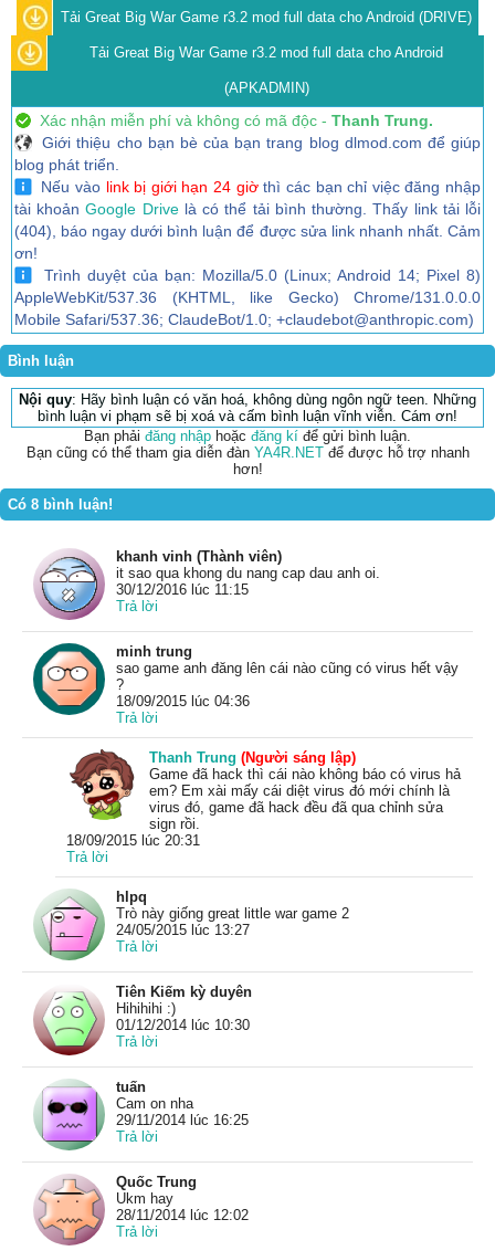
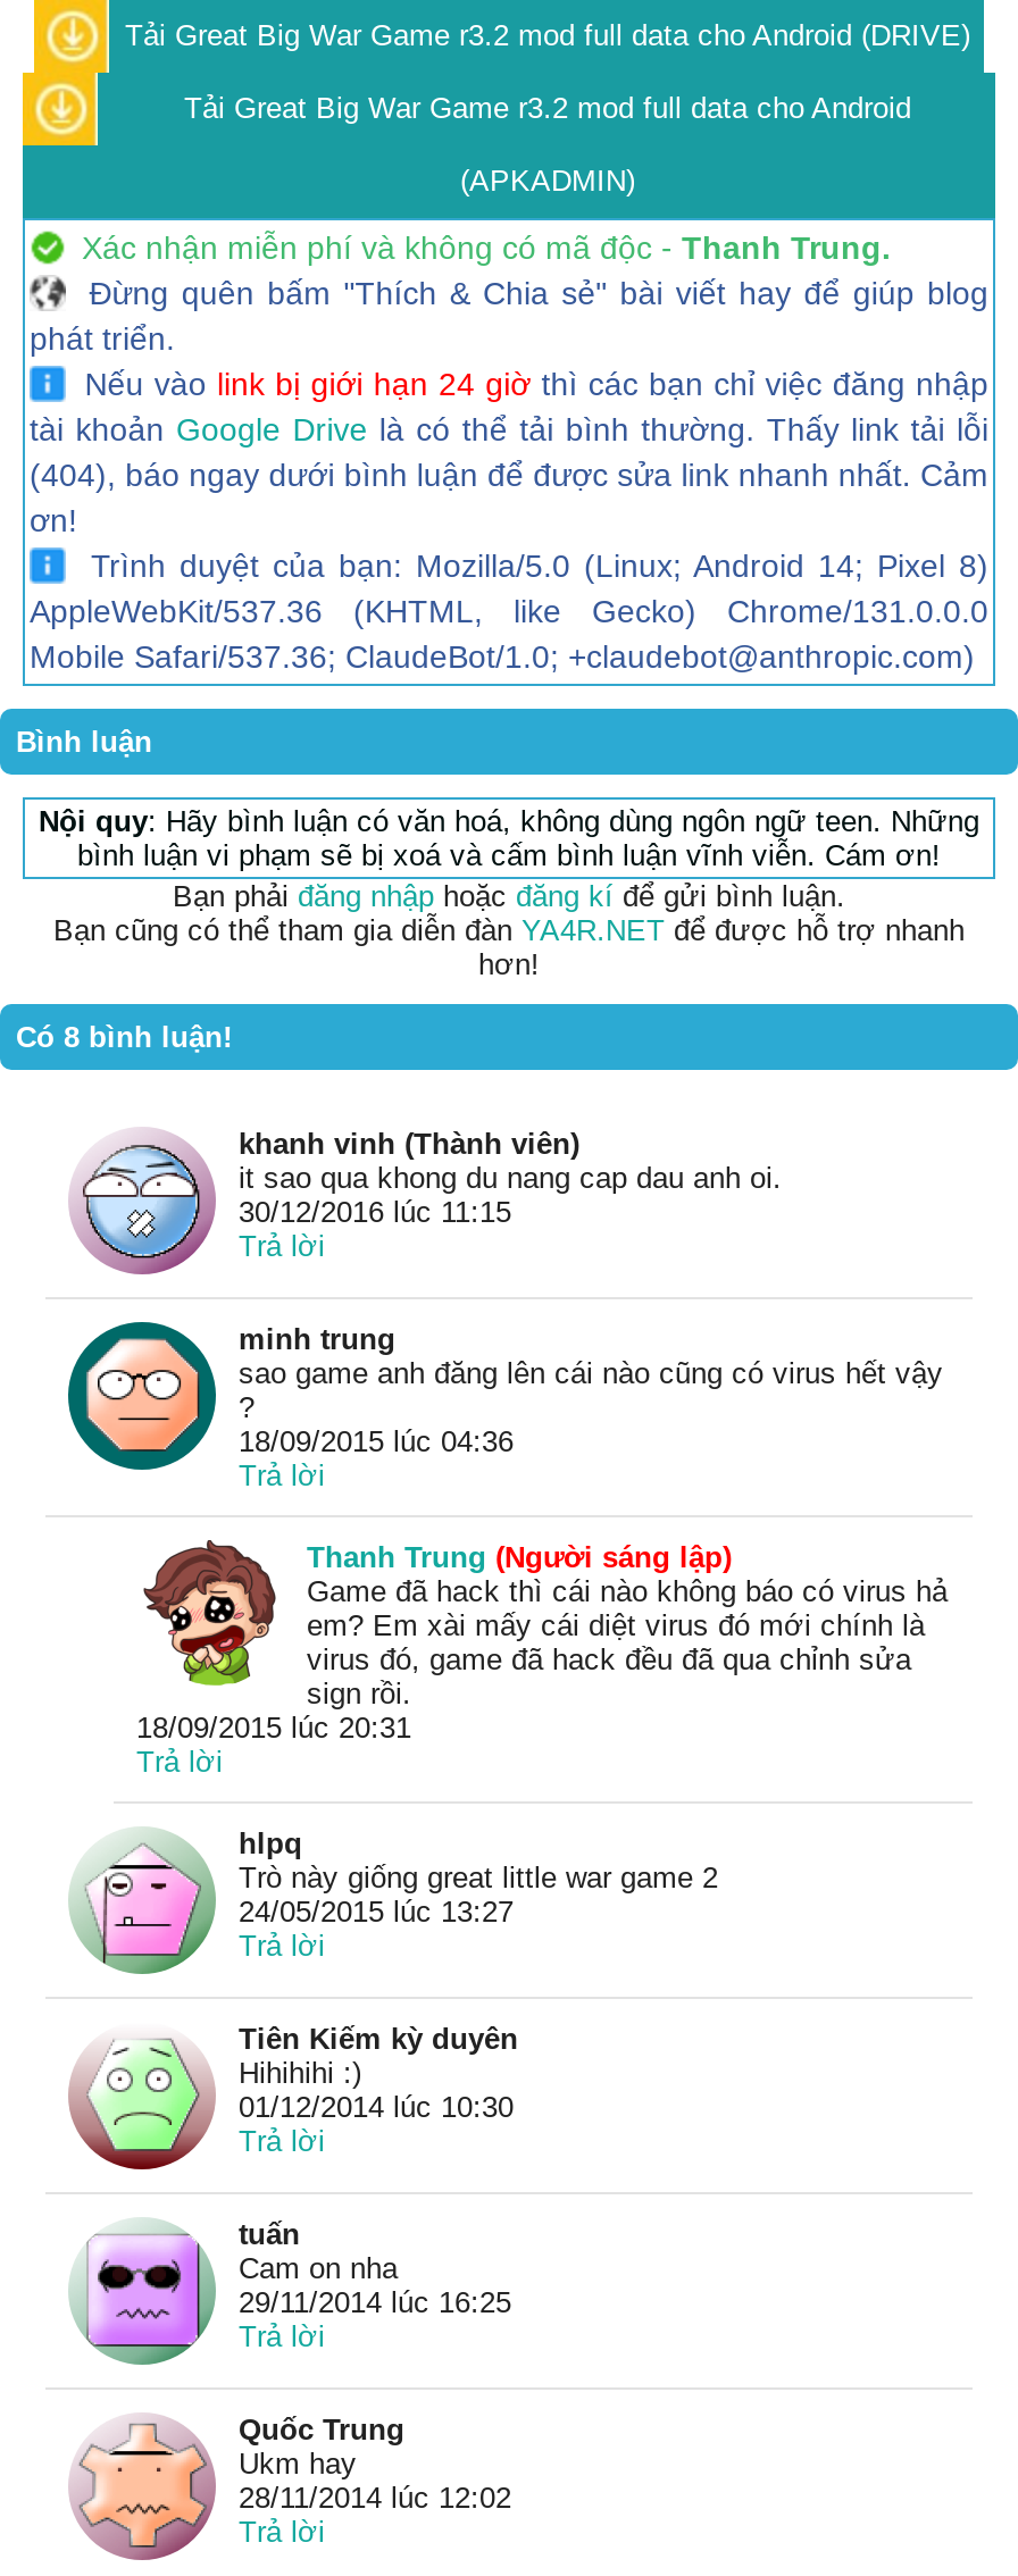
[14,133,481,173] Giới thiệu cho bạn bè của bạn trang blog dlmod.com để giúp | blog phát triển. -> [30,274,988,356] Đừng quên bấm "Thích & Chia sẻ" bài viết hay để giúp blog | phát triển.

